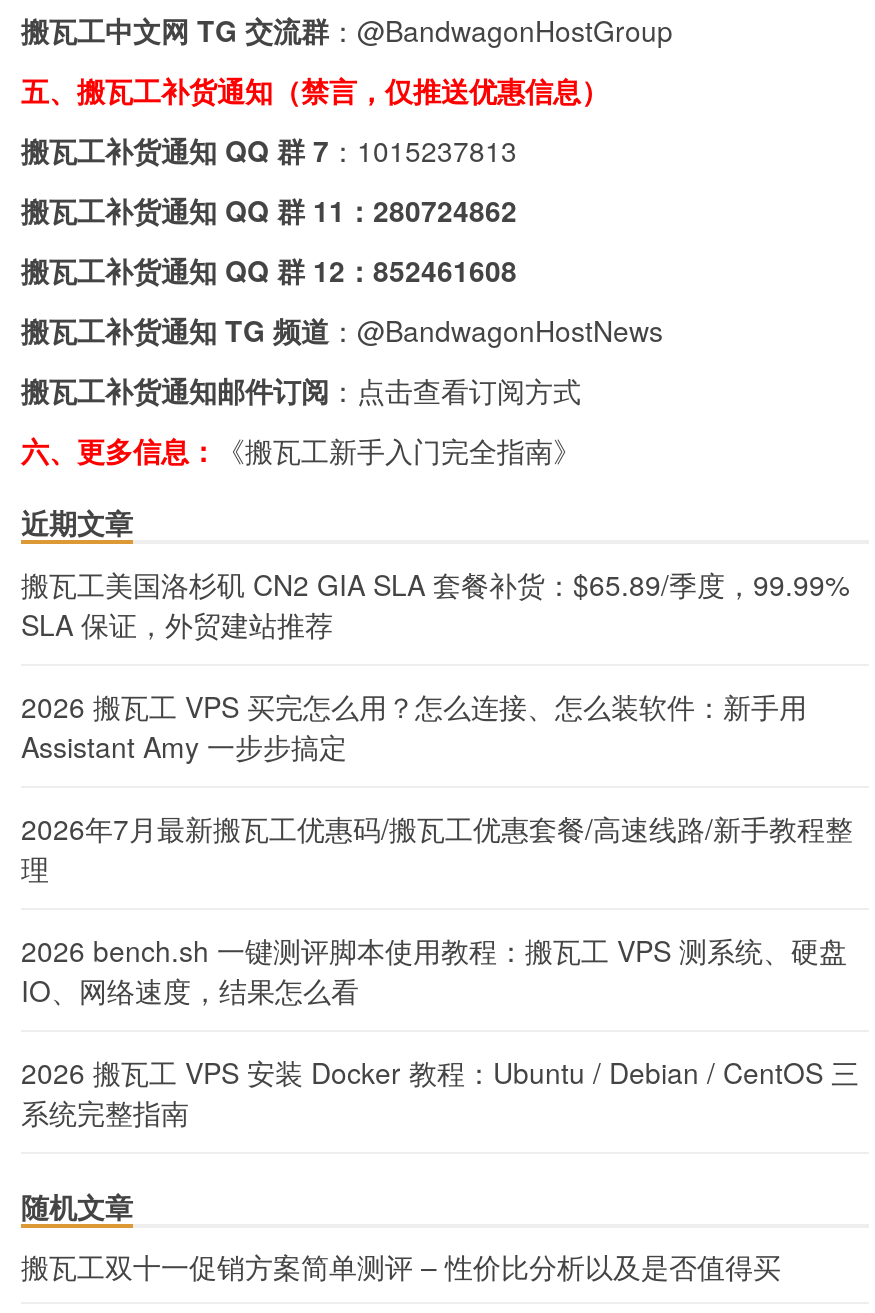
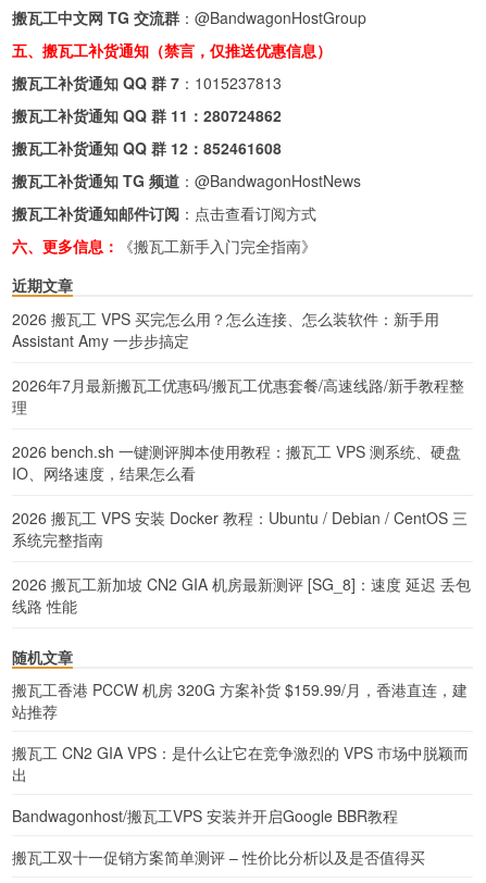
[21,563,849,643] 搬瓦工美国洛杉矶 CN2 GIA SLA 套餐补货：$65.89/季度，99.99% | SLA 保证，外贸建站推荐 -> none
moved [21,685,859,1131] -> [12,308,468,550]: 2026 搬瓦工 VPS 买完怎么用？怎么连接、怎么装软件：新手用 | Assistant Amy 一步步搞定 | 2026年7月最新搬瓦工优惠码/搬瓦工优惠套餐/高速线路/新手教程整 | 理 | 2026 bench.sh 一键测评脚本使用教程：搬瓦工 VPS 测系统、硬盘 | IO、网络速度，结果怎么看 | 2026 搬瓦工 VPS 安装 Docker 教程：Ubuntu / Debian / CentOS 三 | 系统完整指南
none -> [12,573,471,617] 2026 搬瓦工新加坡 CN2 GIA 机房最新测评 [SG_8]：速度 延迟 丢包 | 线路 性能
none -> [12,679,469,826] 搬瓦工香港 PCCW 机房 320G 方案补货 $159.99/月，香港直连，建 | 站推荐 | 搬瓦工 CN2 GIA VPS：是什么让它在竞争激烈的 VPS 市场中脱颖而 | 出 | Bandwagonhost/搬瓦工VPS 安装并开启Google BBR教程

